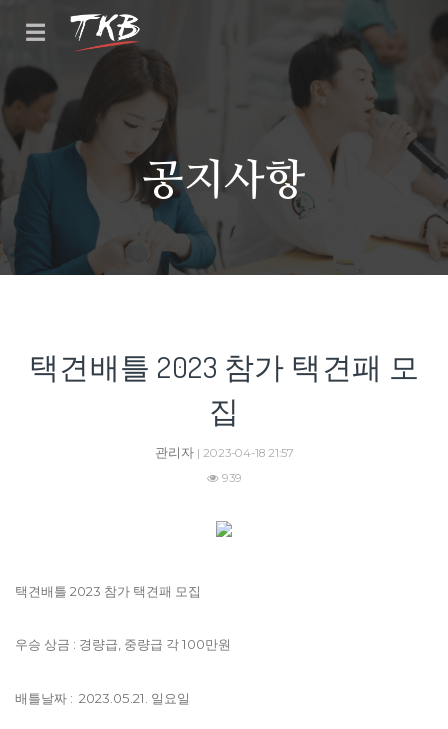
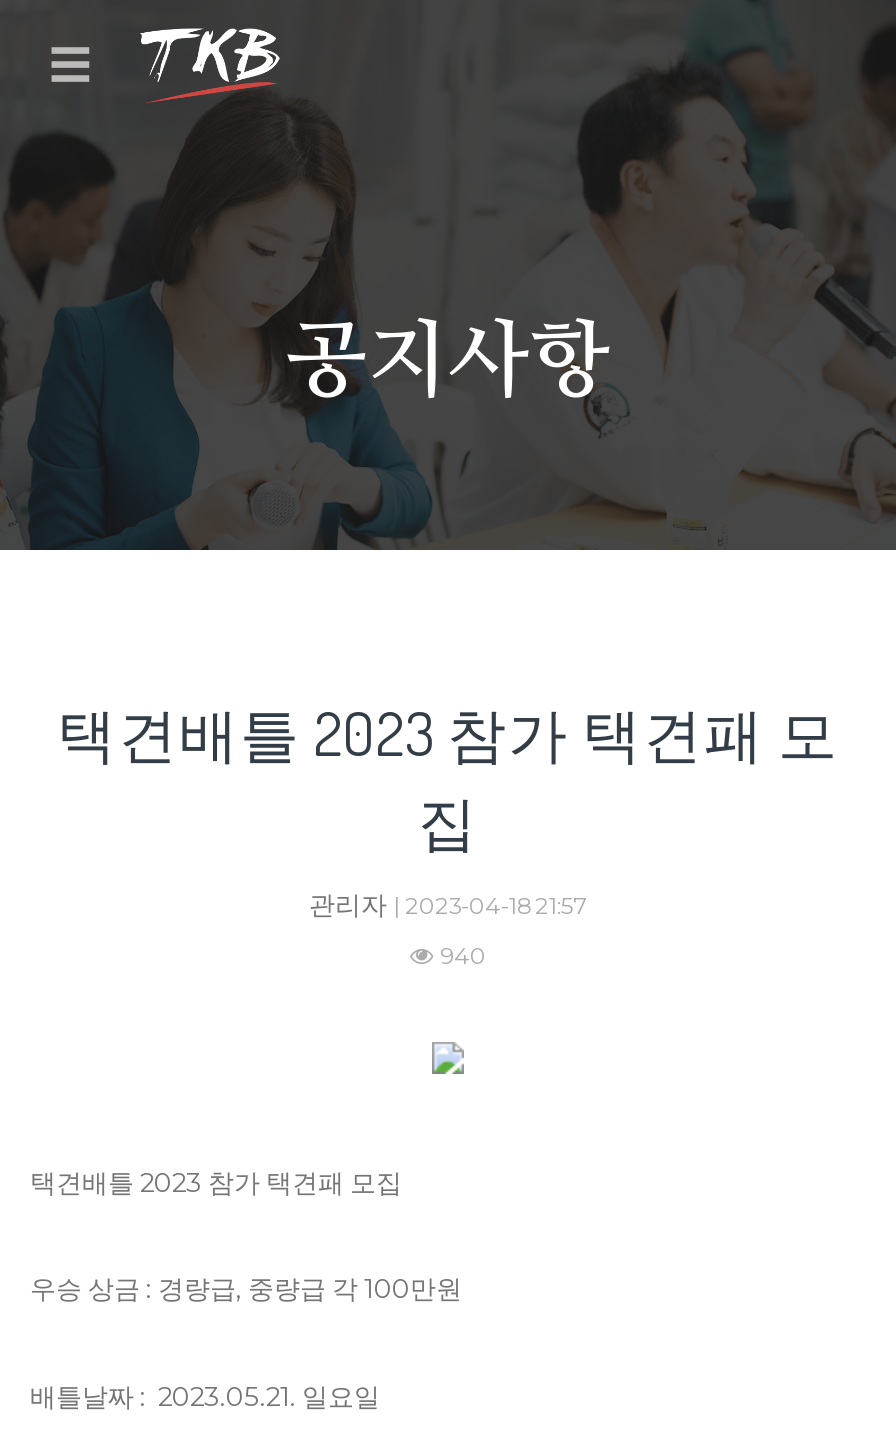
[218,471,241,485] 939 -> [434,943,486,971] 940

